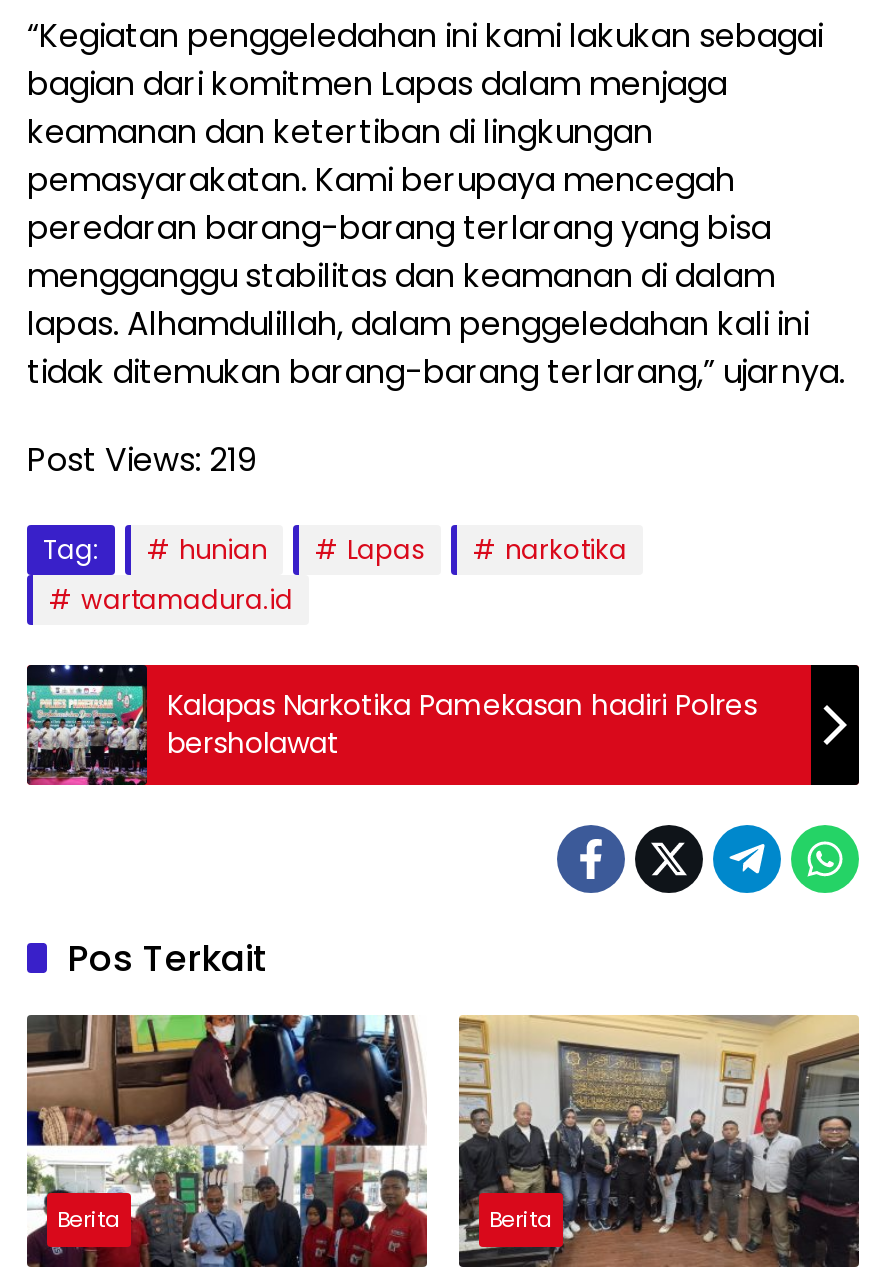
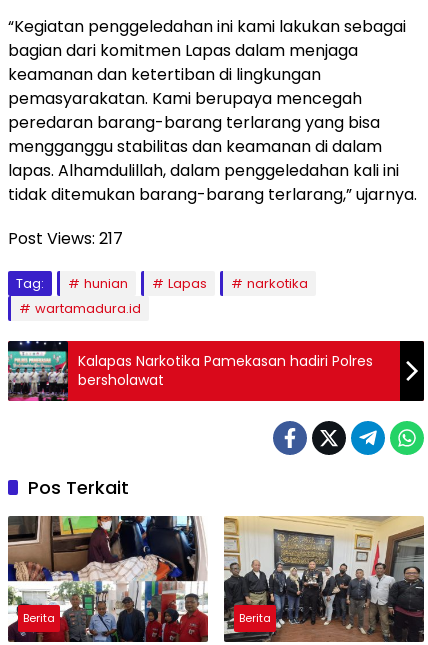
[27,437,255,483] Post Views: 219 -> [8,227,123,250] Post Views: 217

